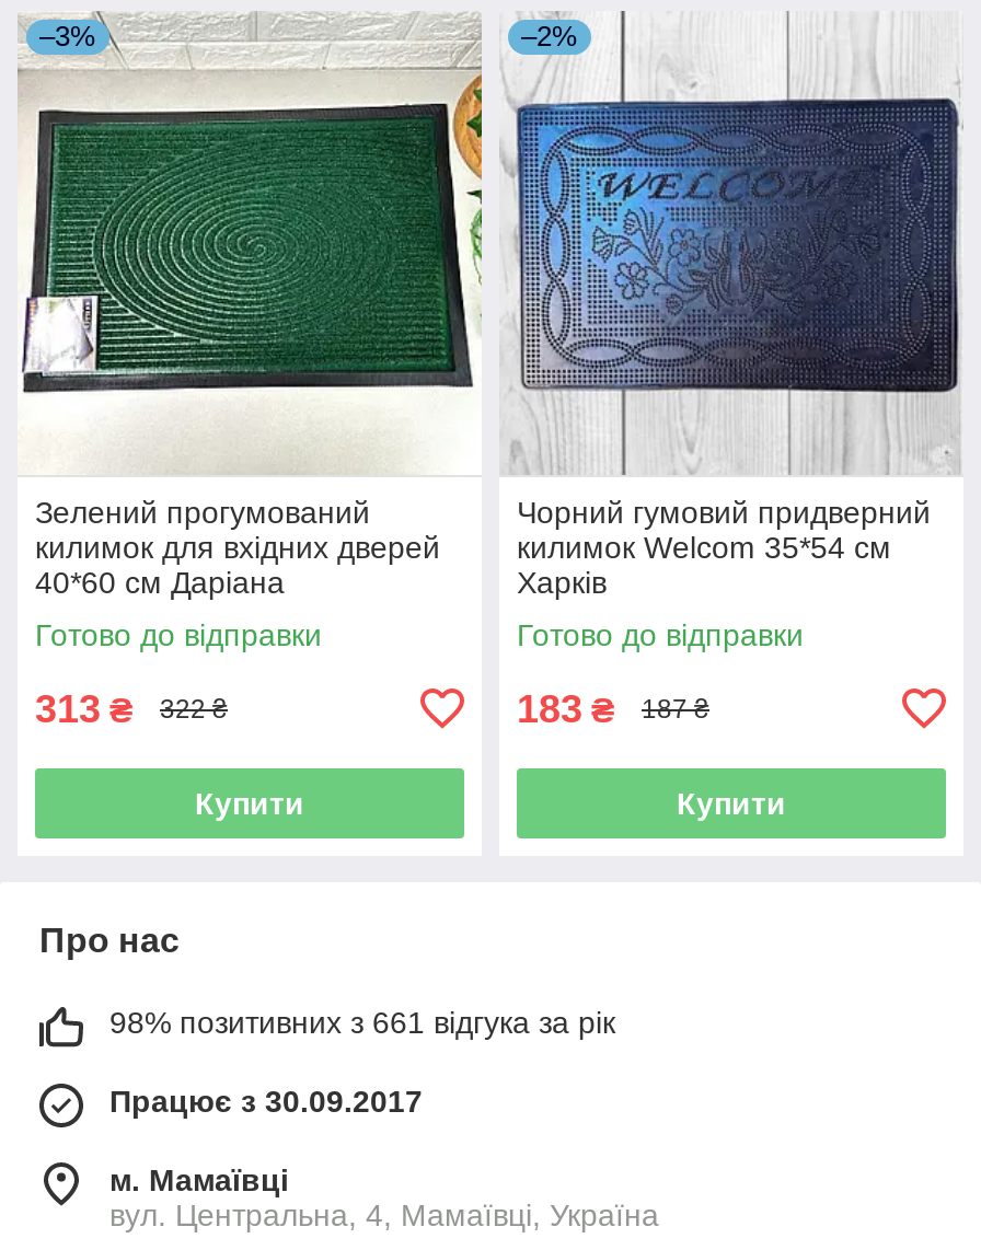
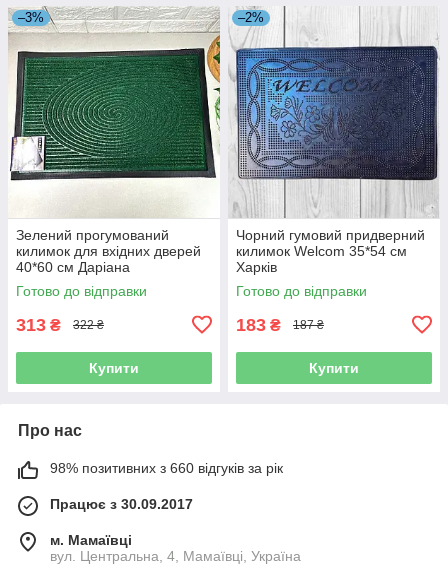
[109,1004,615,1039] 98% позитивних з 661 відгука за рік -> [50,460,283,476] 98% позитивних з 660 відгуків за рік

